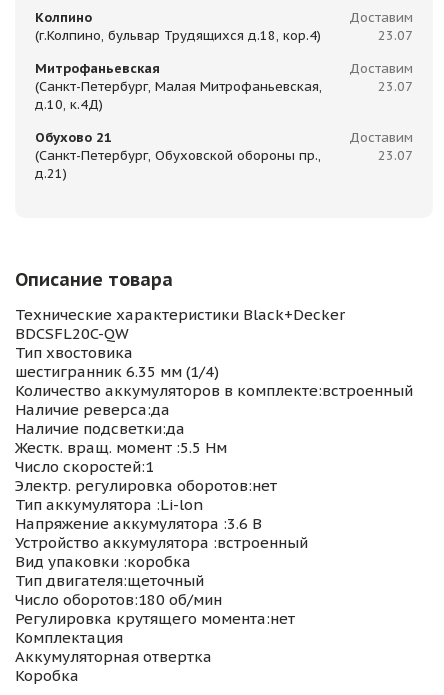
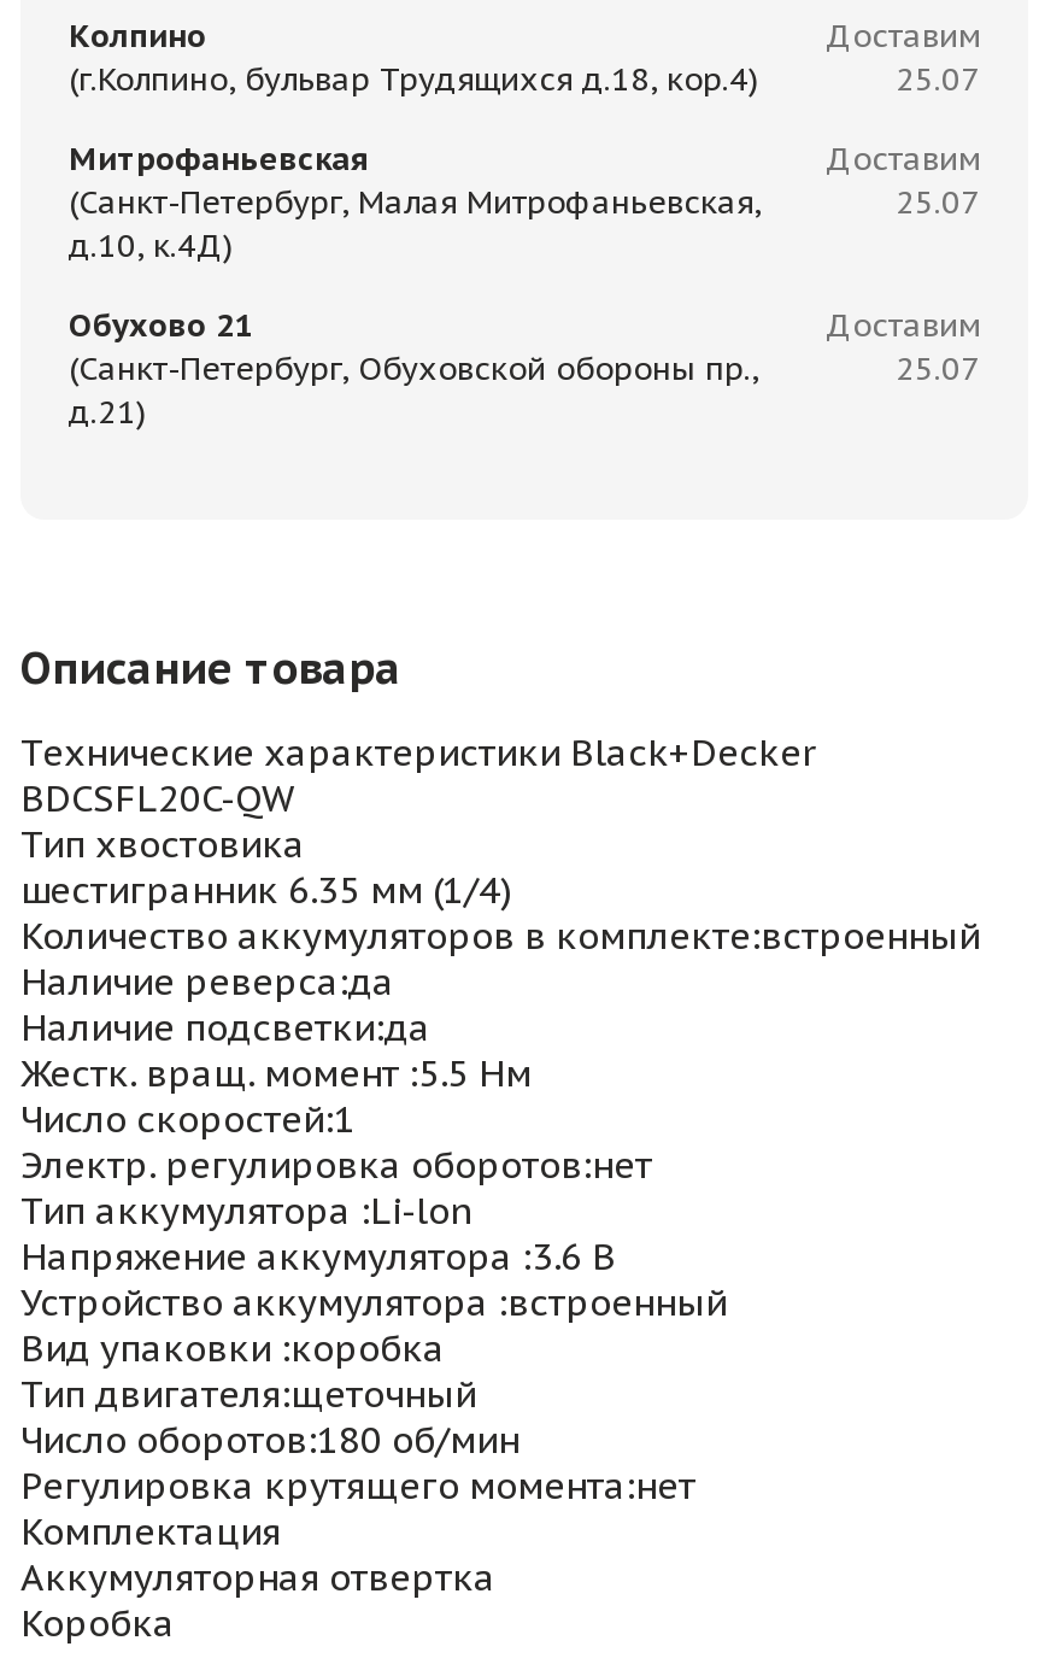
[378,27,413,44] 23.07 -> [896,60,980,101] 25.07
[378,78,413,95] 23.07 -> [896,183,980,224] 25.07
[378,147,413,164] 23.07 -> [896,350,980,391] 25.07

